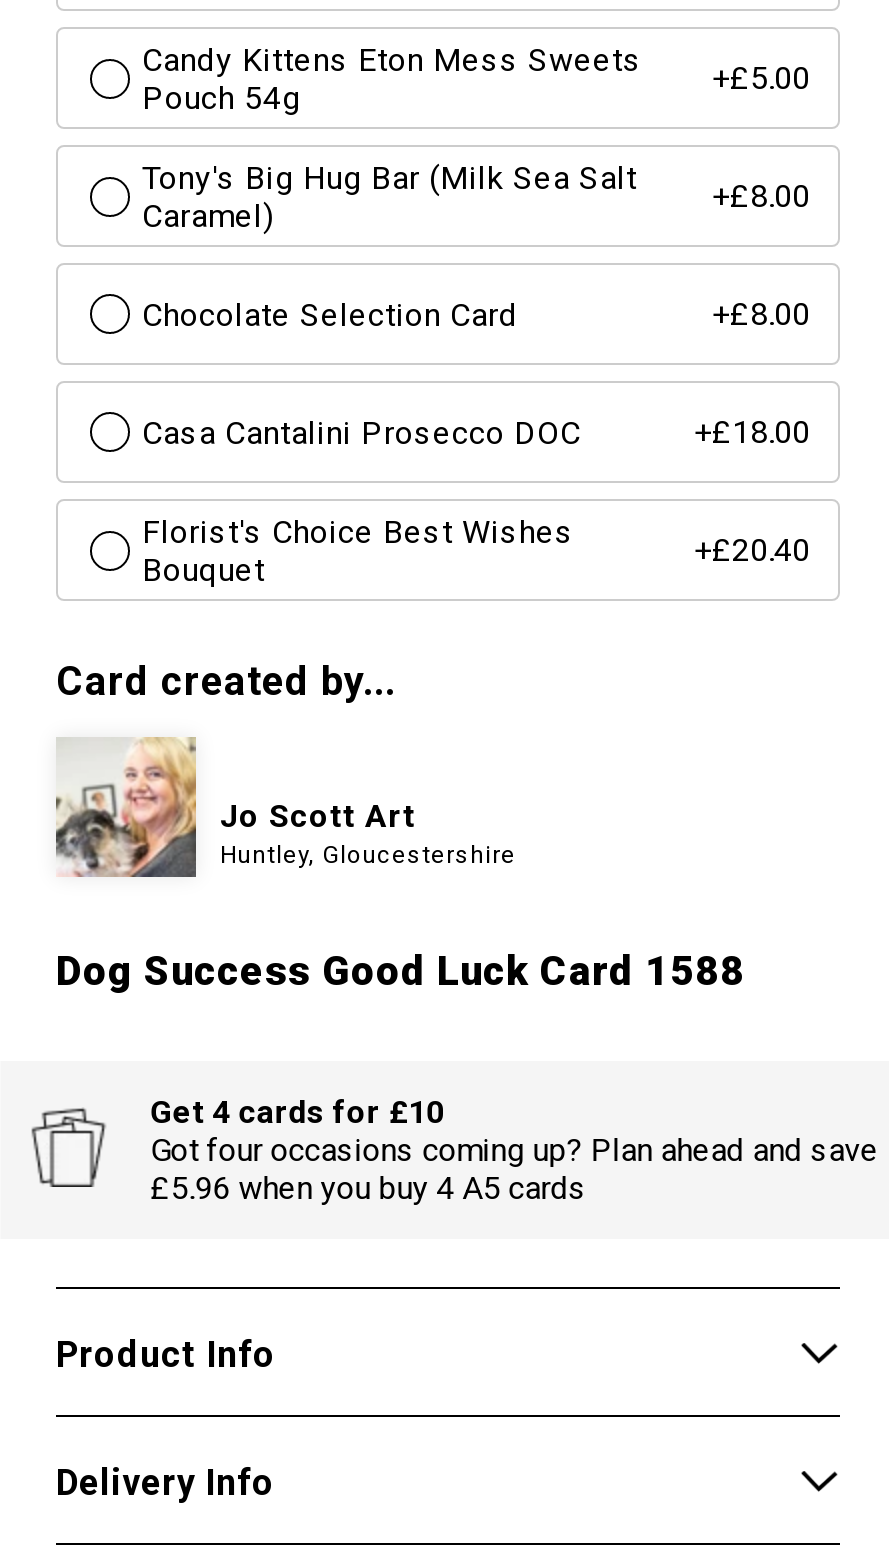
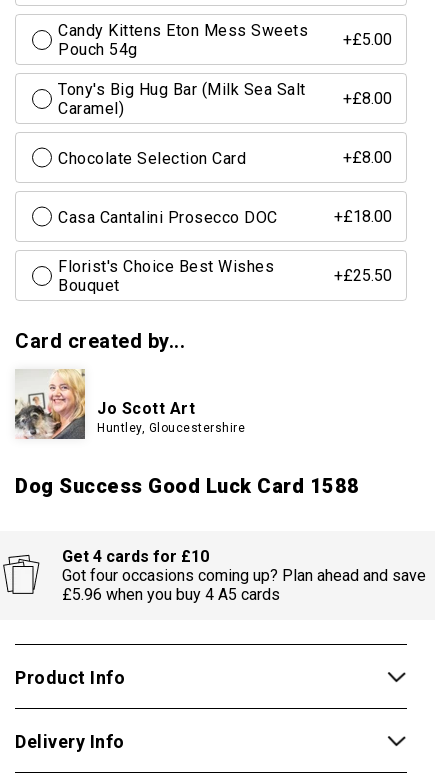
[694,531,810,569] +£20.40 -> [334,266,392,285] +£25.50

